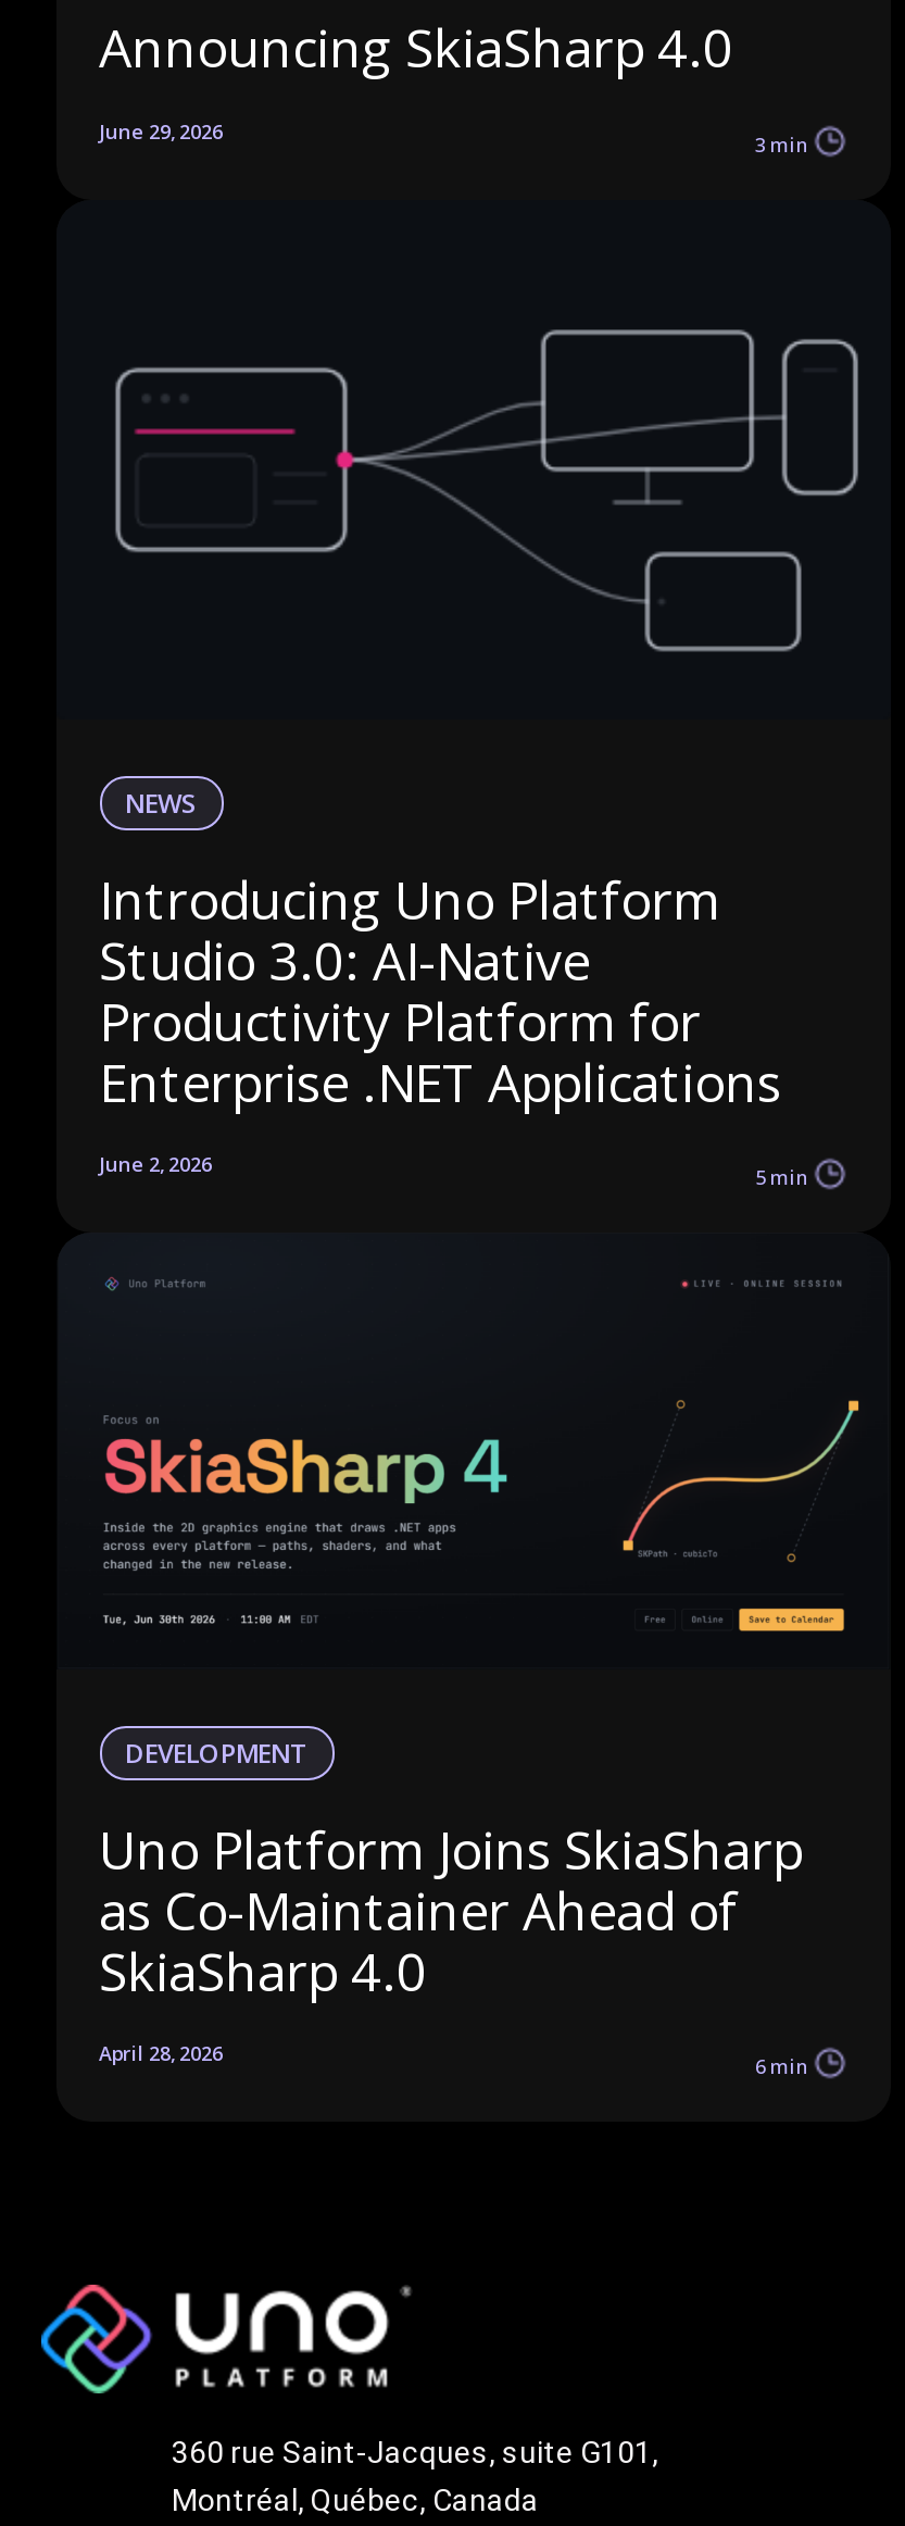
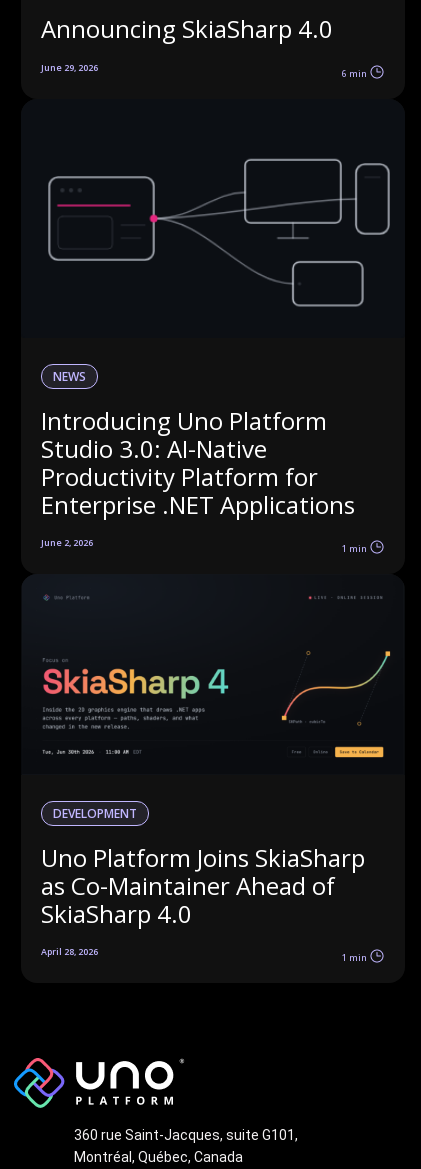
[755,130,814,158] 3 min -> [342,67,369,80] 6 min
[755,1163,814,1191] 5 min -> [342,542,369,555] 1 min
[755,2052,814,2080] 6 min -> [342,951,369,964] 1 min

